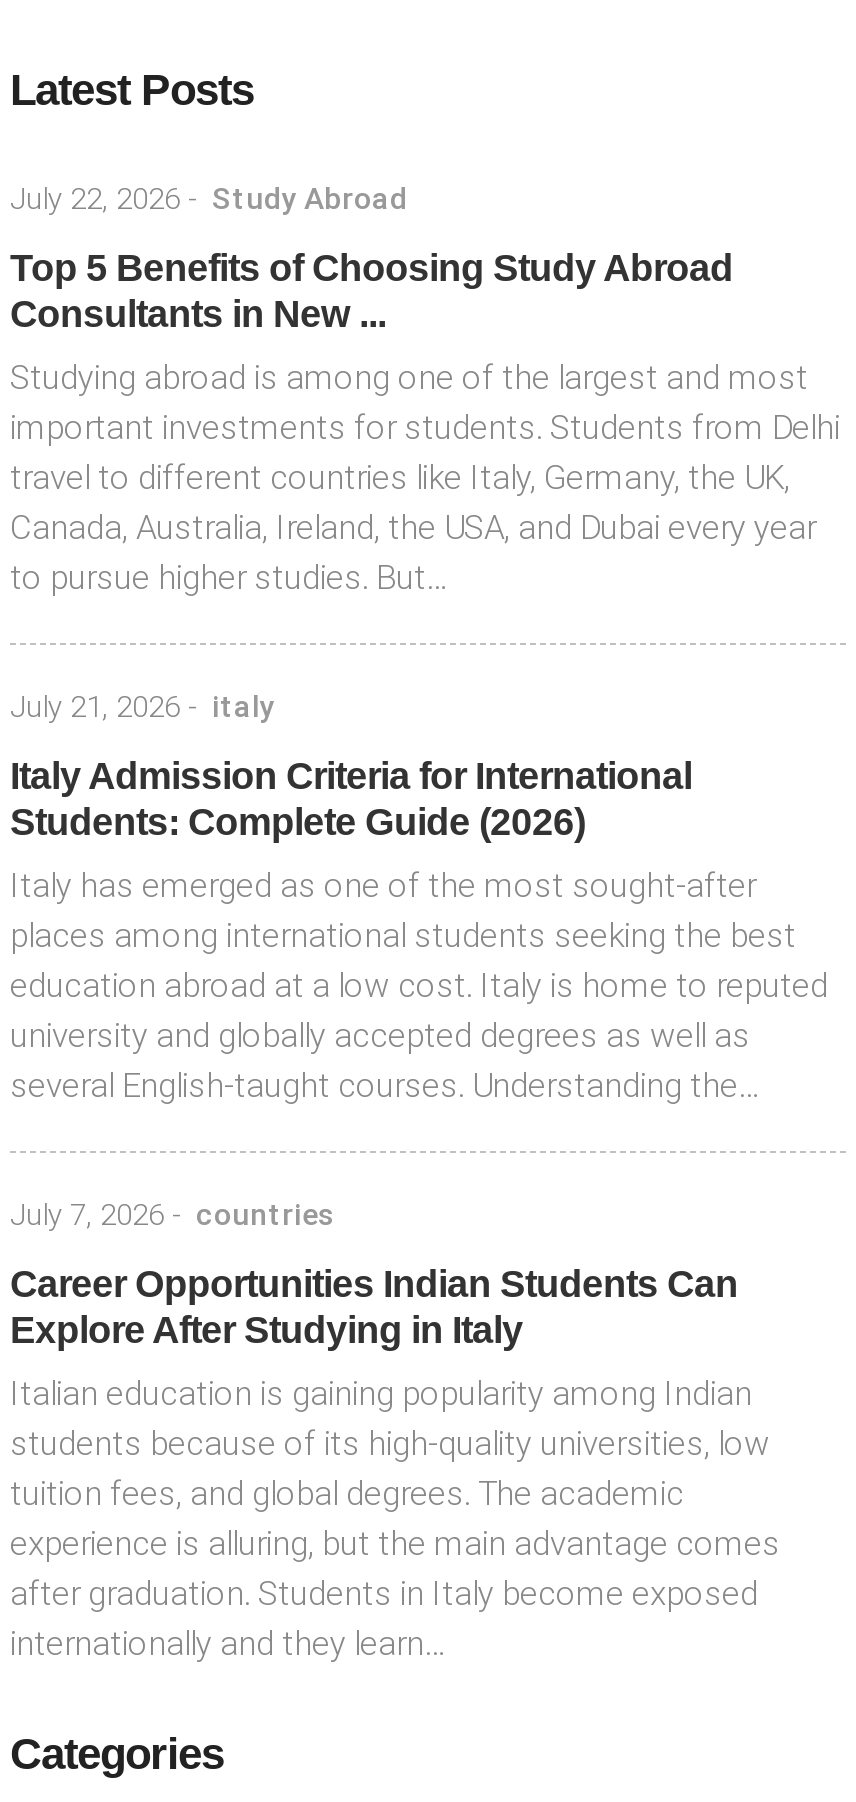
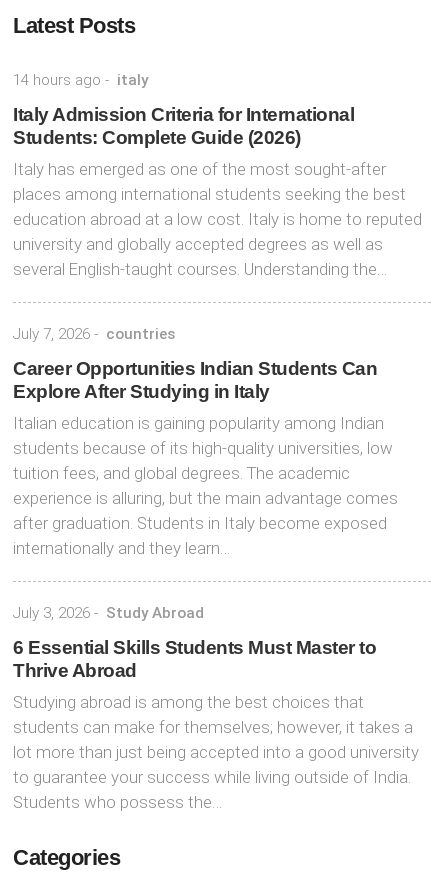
[10,182,840,726] July 22, 2026 - Study Abroad | Top 5 Benefits of Choosing Study Abroad | Consultants in New ... | Studying abroad is among one of the largest and most | important investments for students. Students from Delhi | travel to different countries like Italy, Germany, the UK, | Canada, Australia, Ireland, the USA, and Dubai every year | to pursue higher studies. But… | July 21, 2026 - italy -> [13,71,148,89] 14 hours ago - italy
moved [10,756,828,1664] -> [13,104,422,558]: Italy Admission Criteria for International | Students: Complete Guide (2026) | Italy has emerged as one of the most sought-after | ... | after graduation. Students in Italy become exposed | internationally and they learn…
none -> [13,604,419,812] July 3, 2026 - Study Abroad | 6 Essential Skills Students Must Master to | Thrive Abroad | Studying abroad is among the best choices that | students can make for themselves; however, it takes a | lot more than just being accepted into a good university | to guarantee your success while living outside of India. | Students who possess the…

